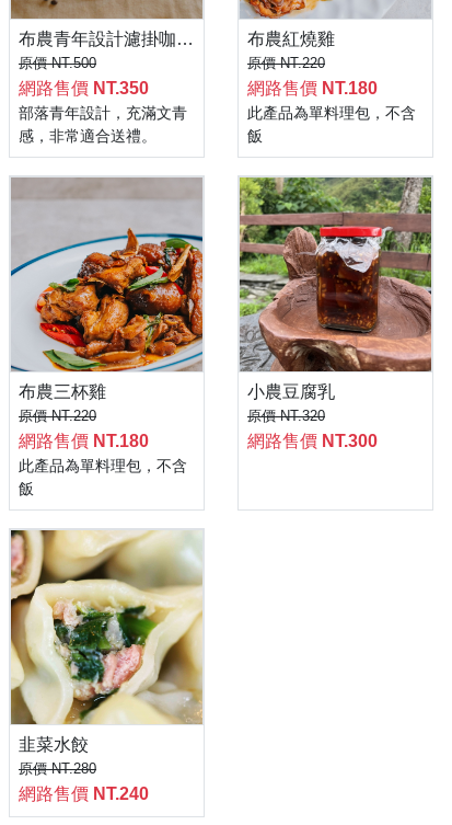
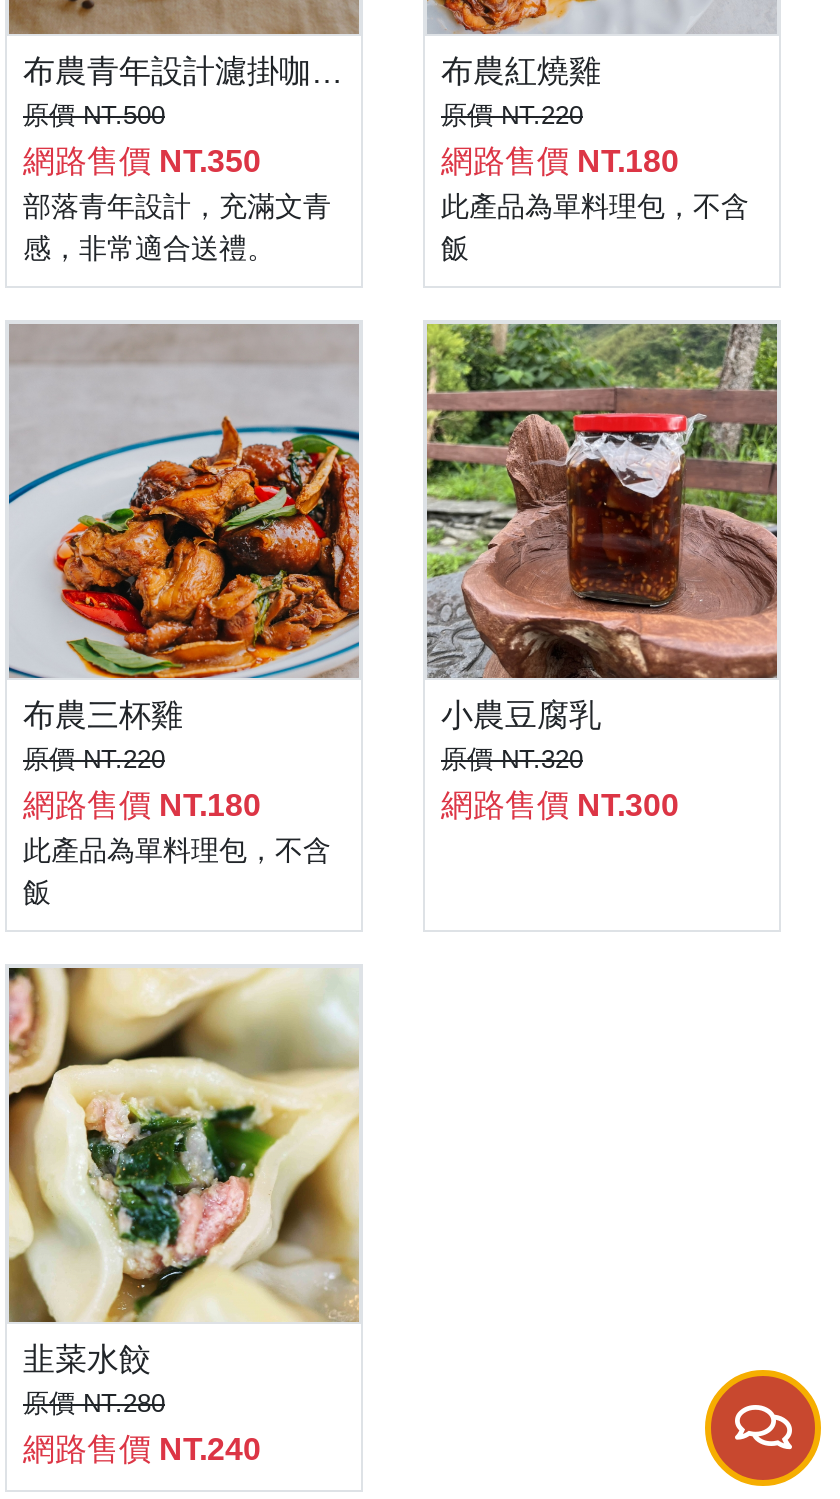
none -> [703,1368,823,1488] [image]

